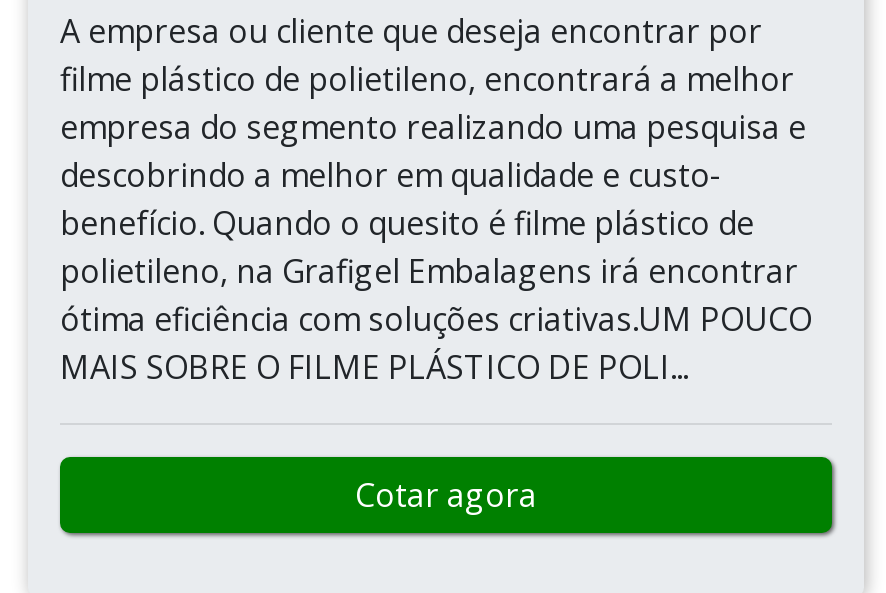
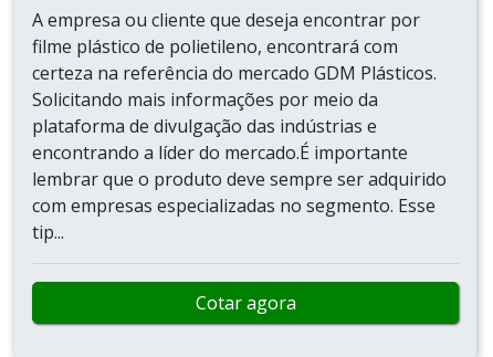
[60,57,812,389] filme plástico de polietileno, encontrará a melhor | empresa do segmento realizando uma pesquisa e | descobrindo a melhor em qualidade e custo- | benefício. Quando o quesito é filme plástico de | polietileno, na Grafigel Embalagens irá encontrar | ótima eficiência com soluções criativas.UM POUCO | MAIS SOBRE O FILME PLÁSTICO DE POLI... -> [32,34,447,244] filme plástico de polietileno, encontrará com | certeza na referência do mercado GDM Plásticos. | Solicitando mais informações por meio da | plataforma de divulgação das indústrias e | encontrando a líder do mercado.É importante | lembrar que o produto deve sempre ser adquirido | com empresas especializadas no segmento. Esse | tip...

